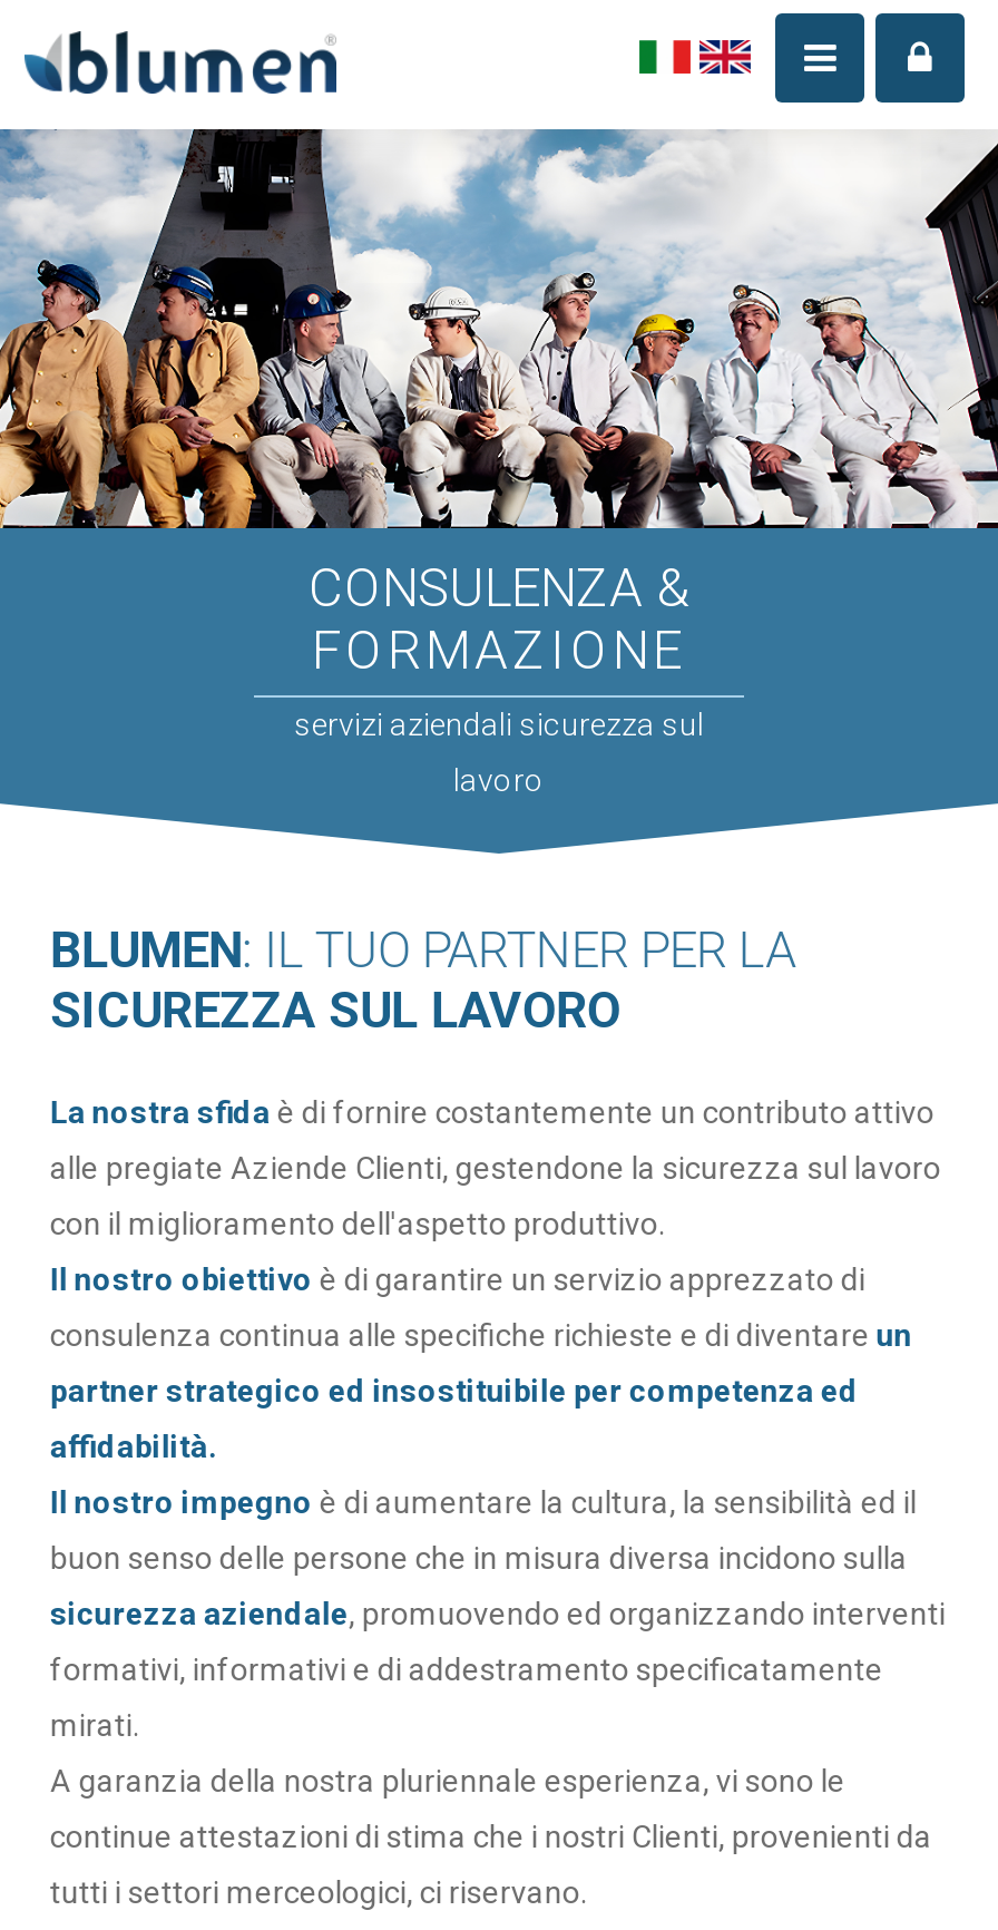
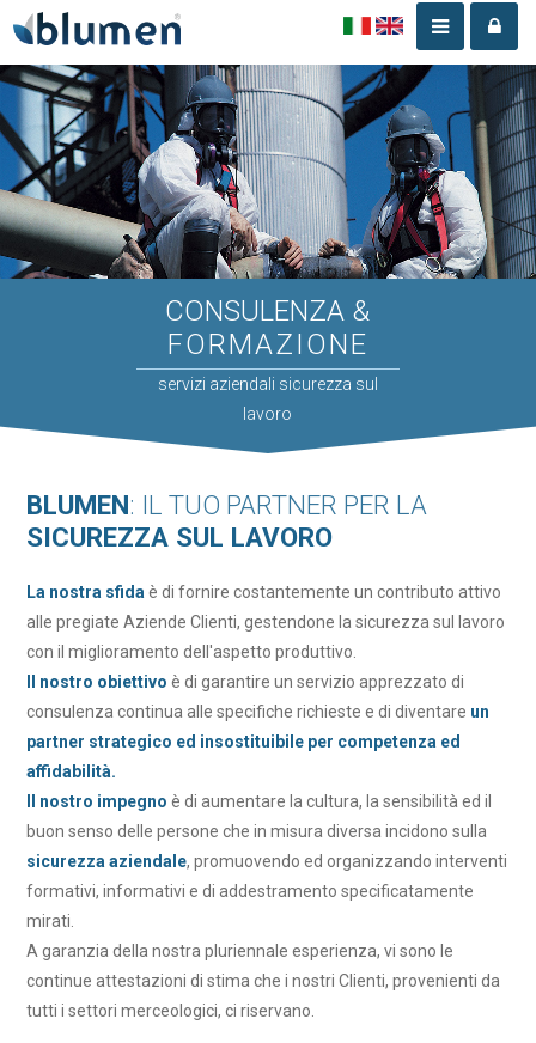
[7,127,991,530] [image] -> [4,63,532,280] [image]

